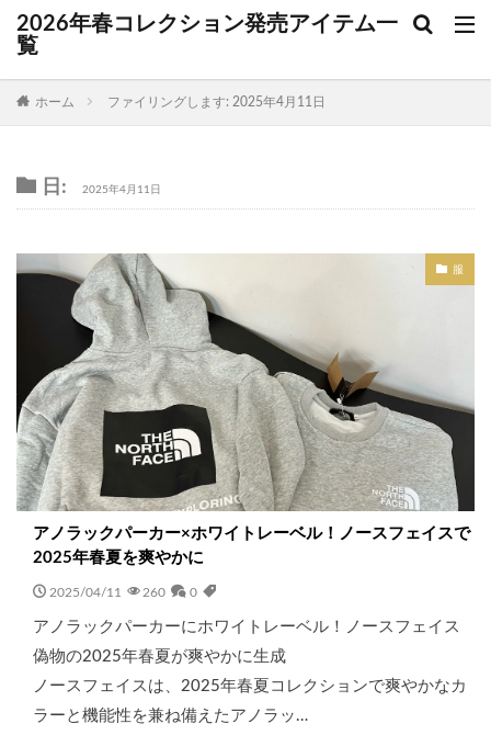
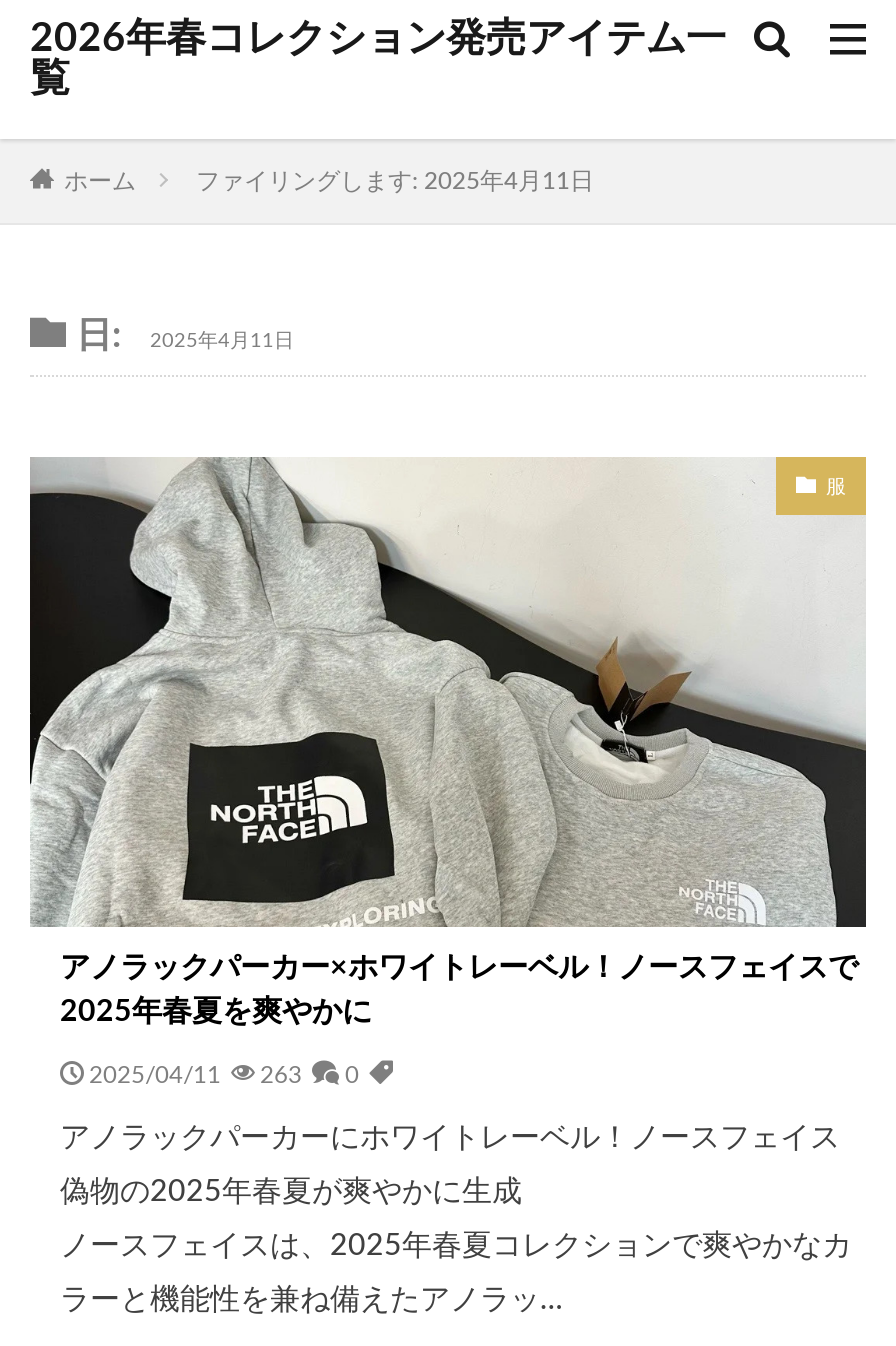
[49,585,197,598] 2025/04/11 260 0 -> [89,1061,359,1085] 2025/04/11 263 0

